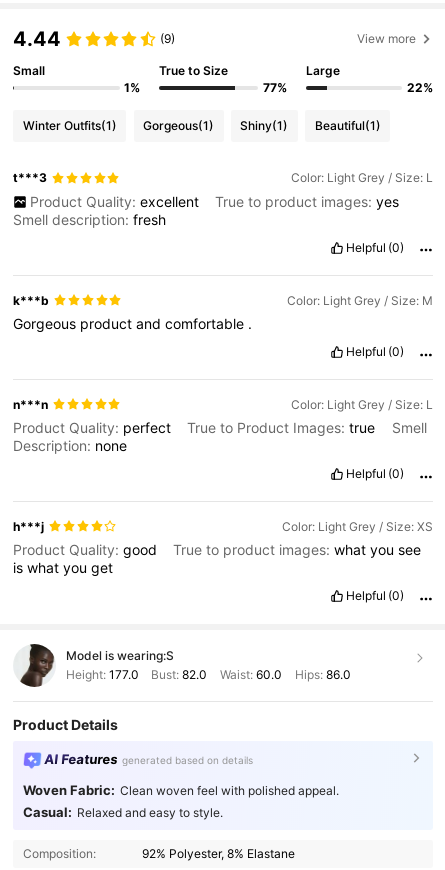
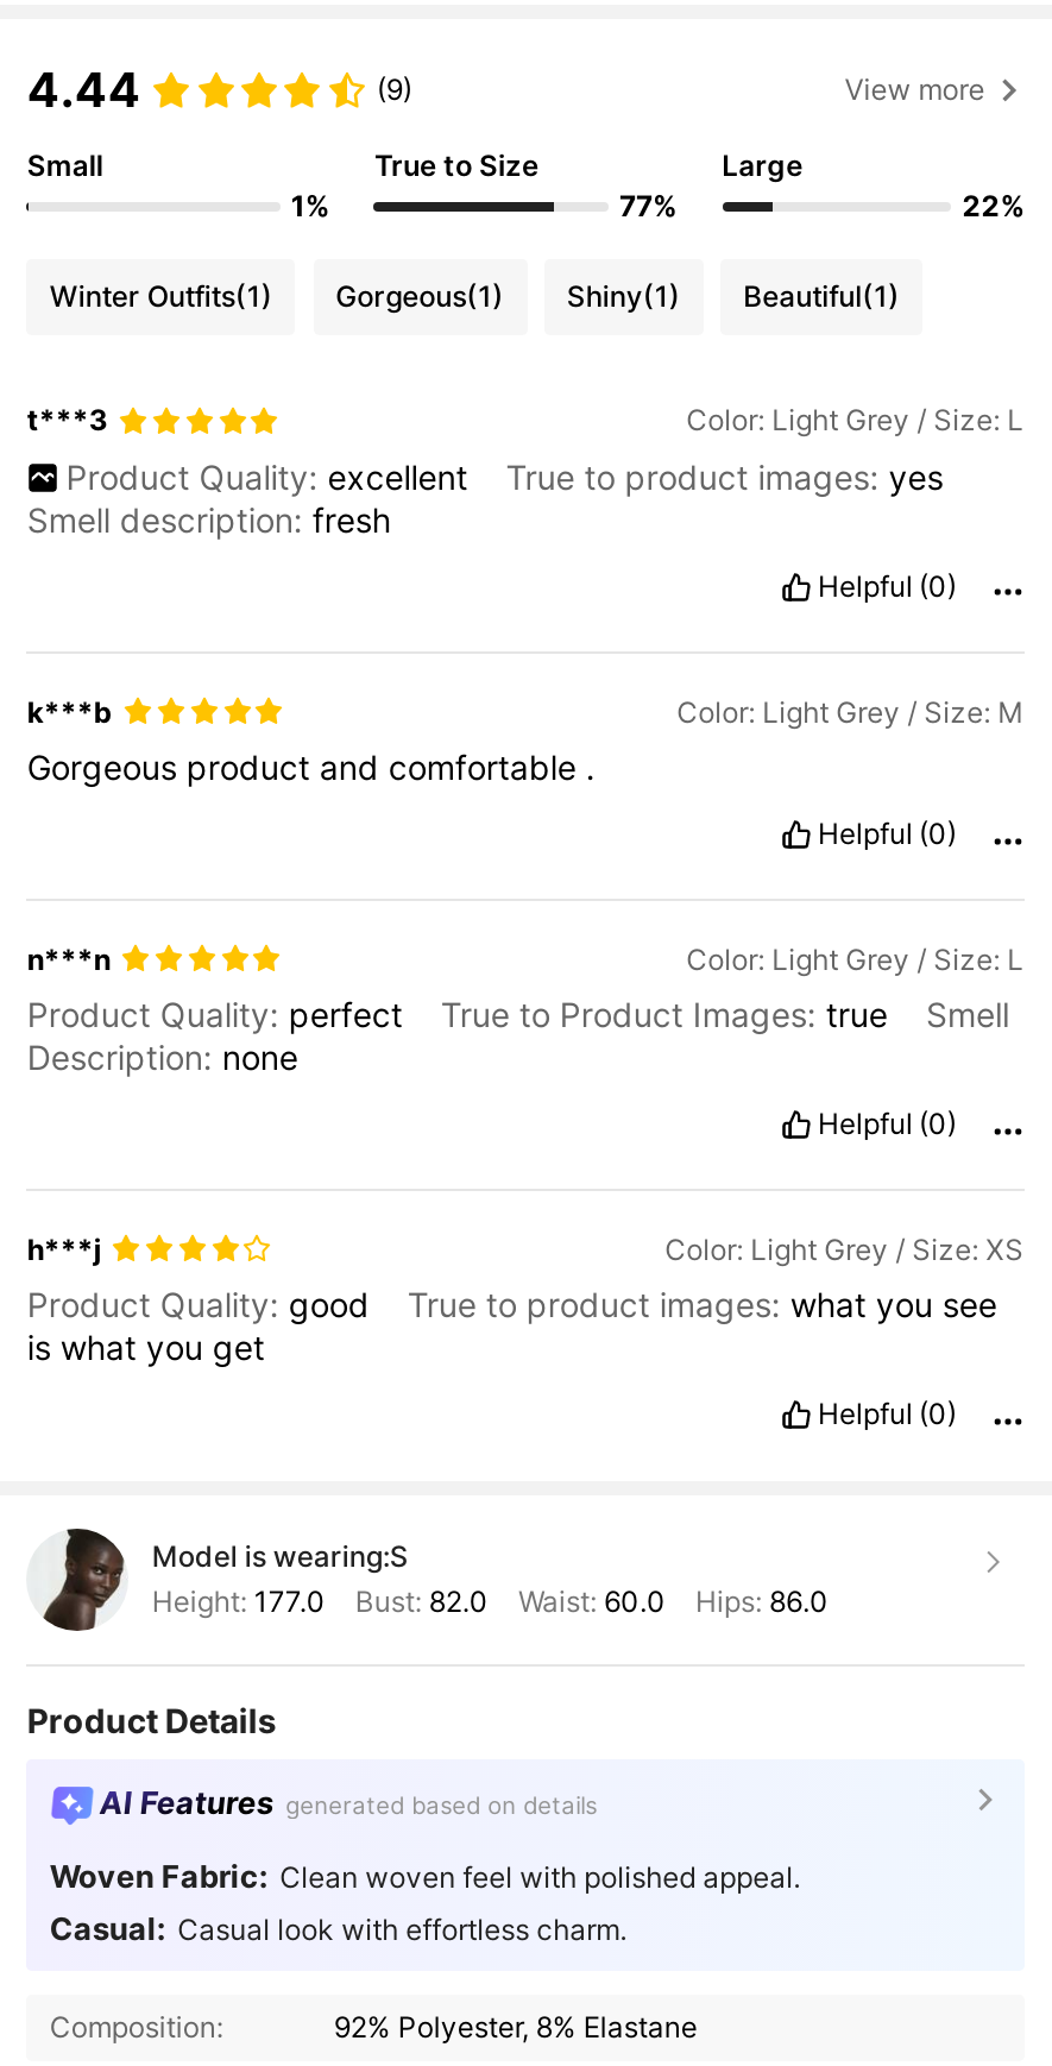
[23,804,223,820] Casual: Relaxed and easy to style. -> [50,1908,627,1946] Casual: Casual look with effortless charm.

